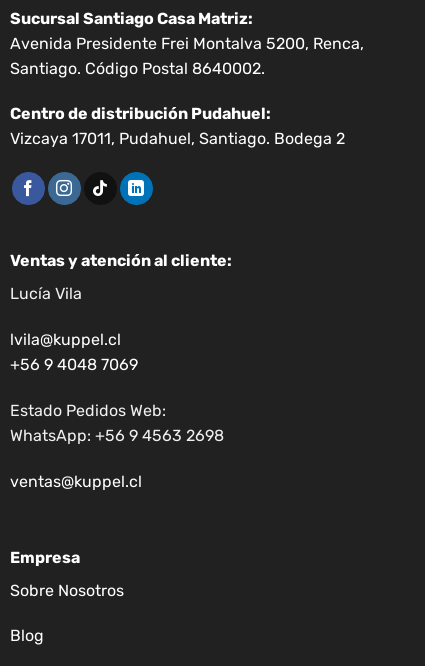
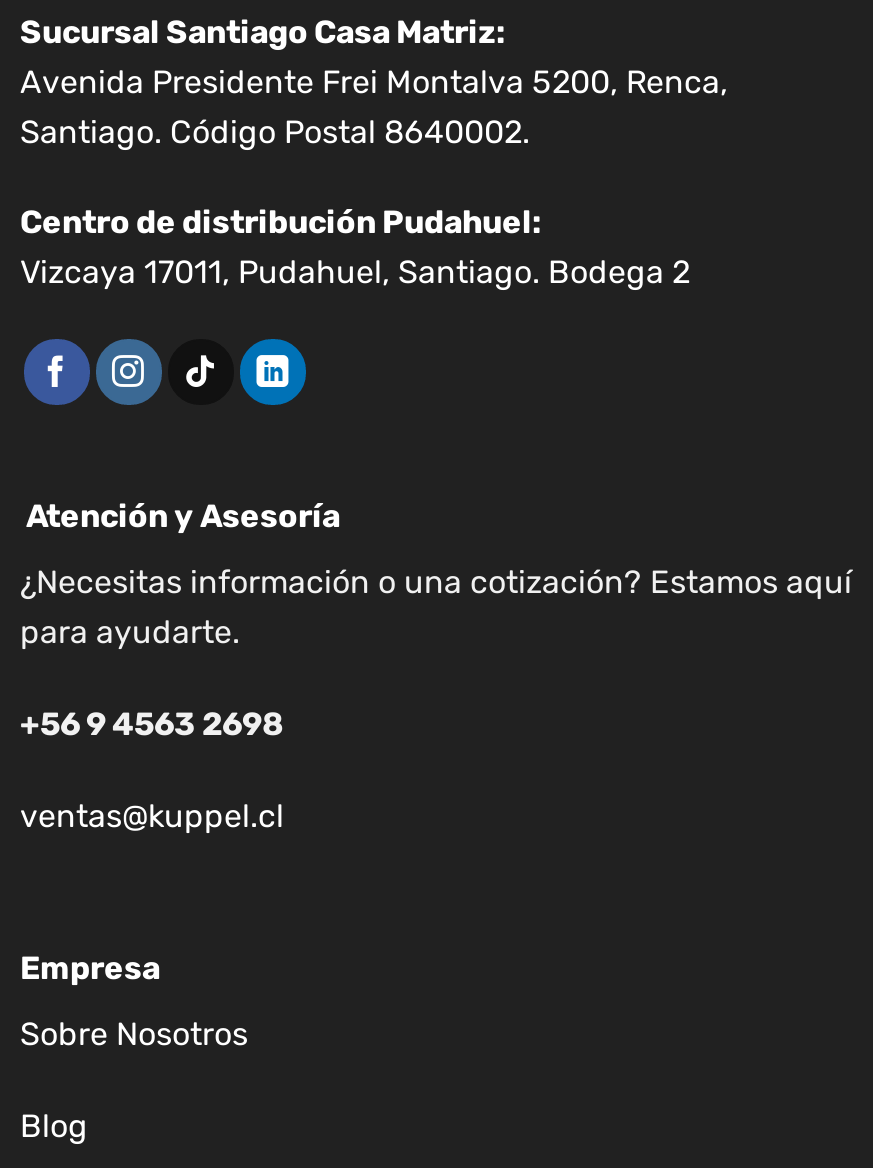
[10,251,232,445] Ventas y atención al cliente: | Lucía Vila | lvila@kuppel.cl | +56 9 4048 7069 | Estado Pedidos Web: | WhatsApp: +56 9 4563 2698 -> [20,498,852,743] Atención y Asesoría | ¿Necesitas información o una cotización? Estamos aquí | para ayudarte. | +56 9 4563 2698

